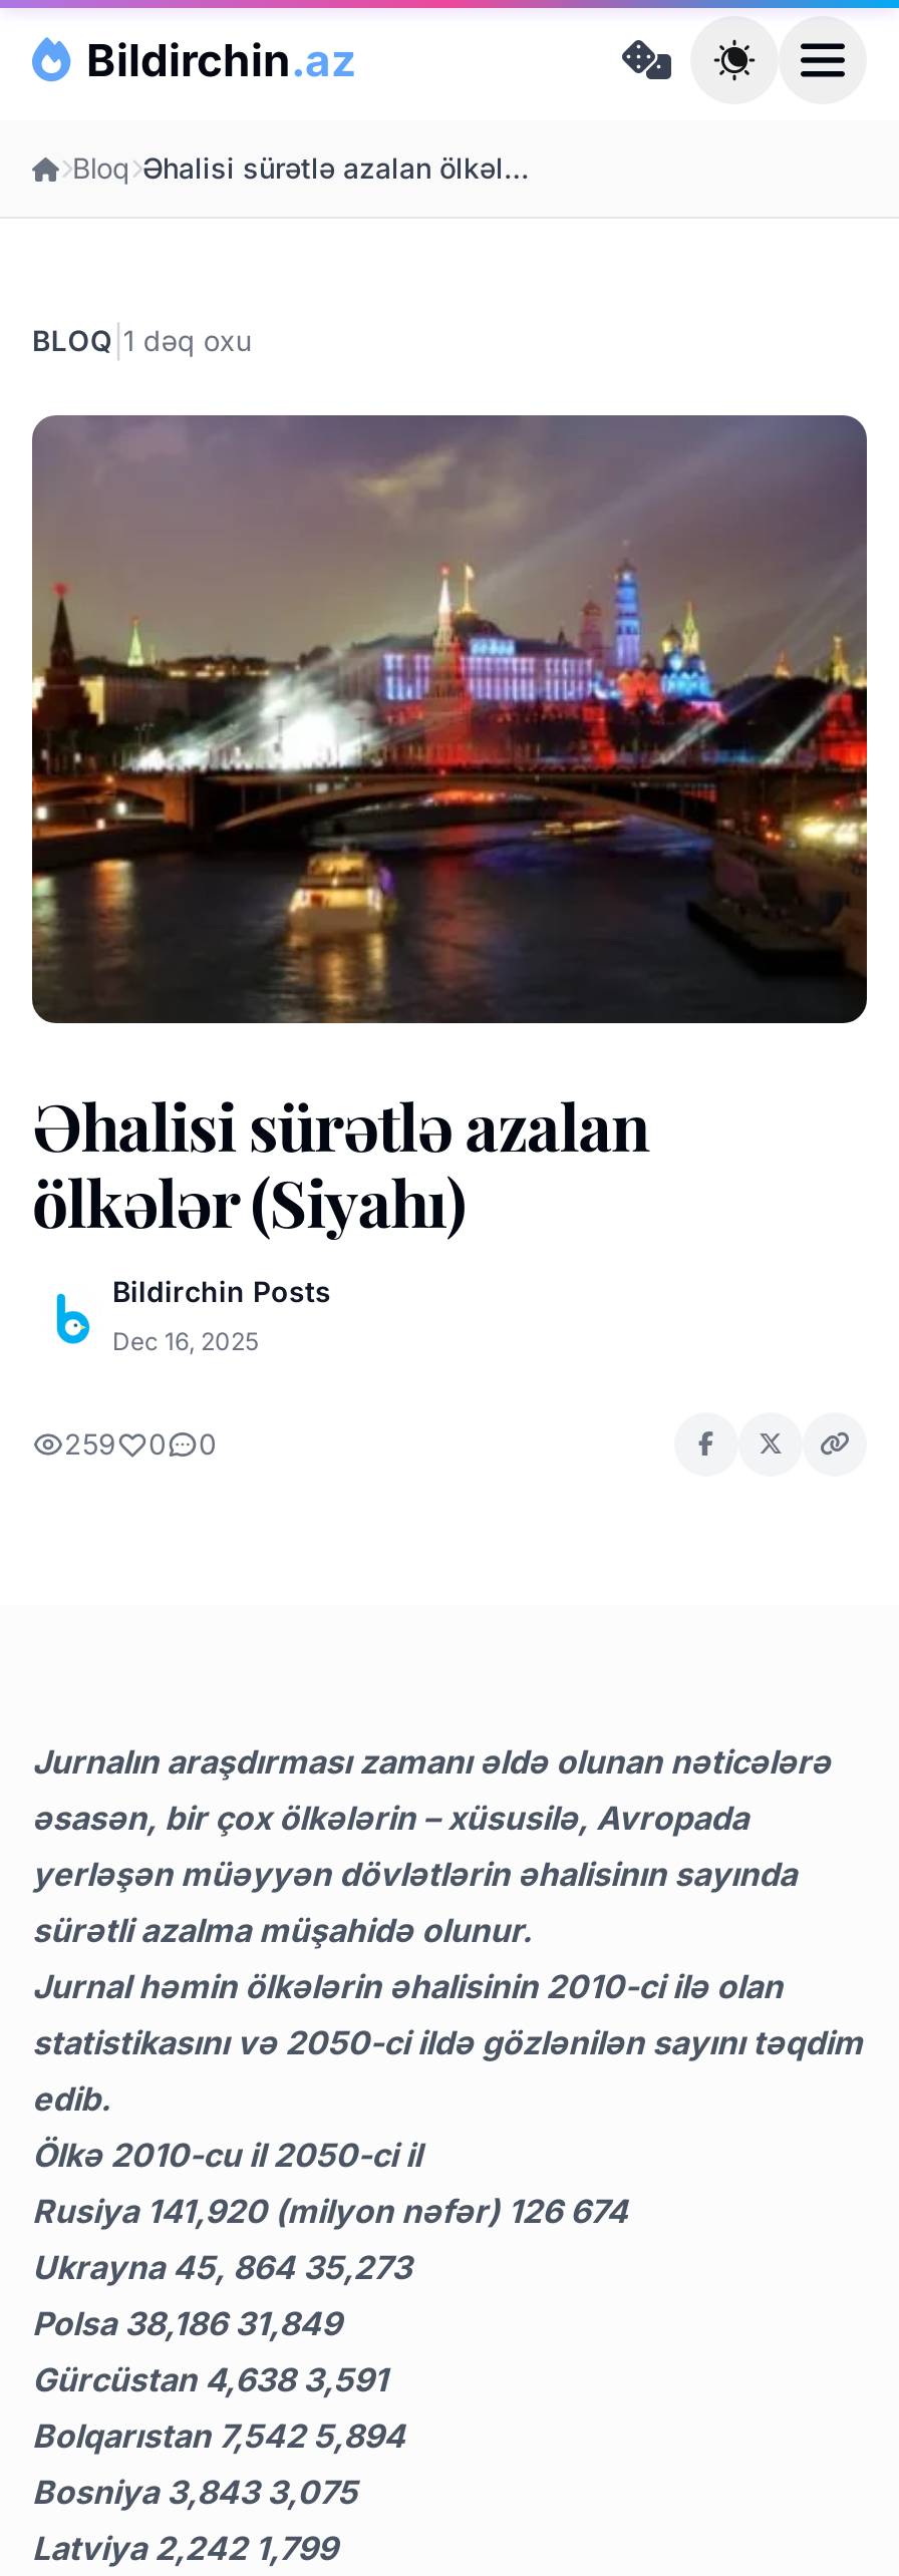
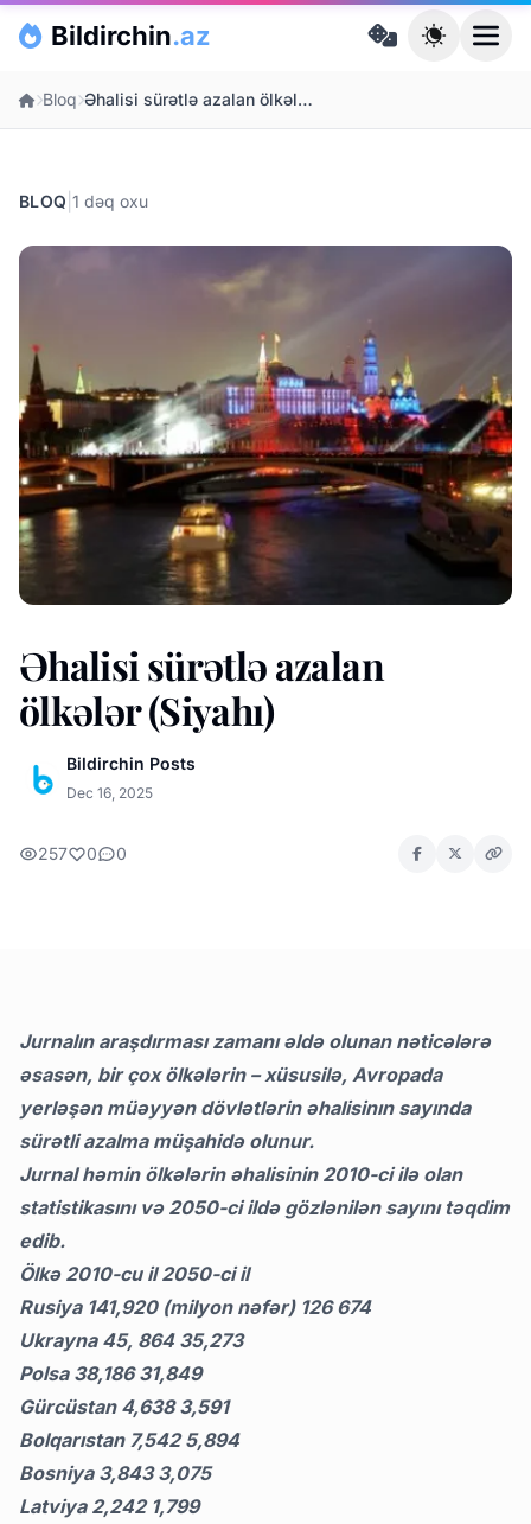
[64,1426,217,1460] 259 0 0 -> [38,843,127,863] 257 0 0

